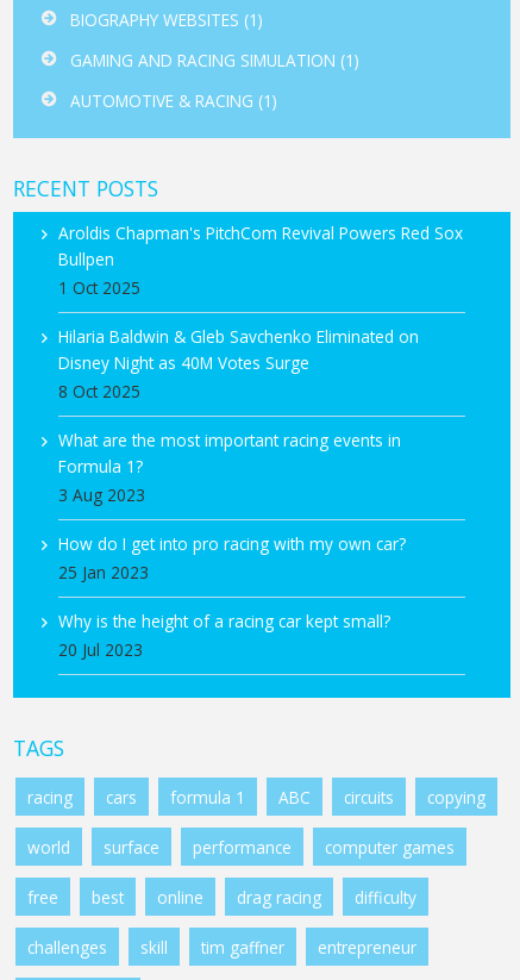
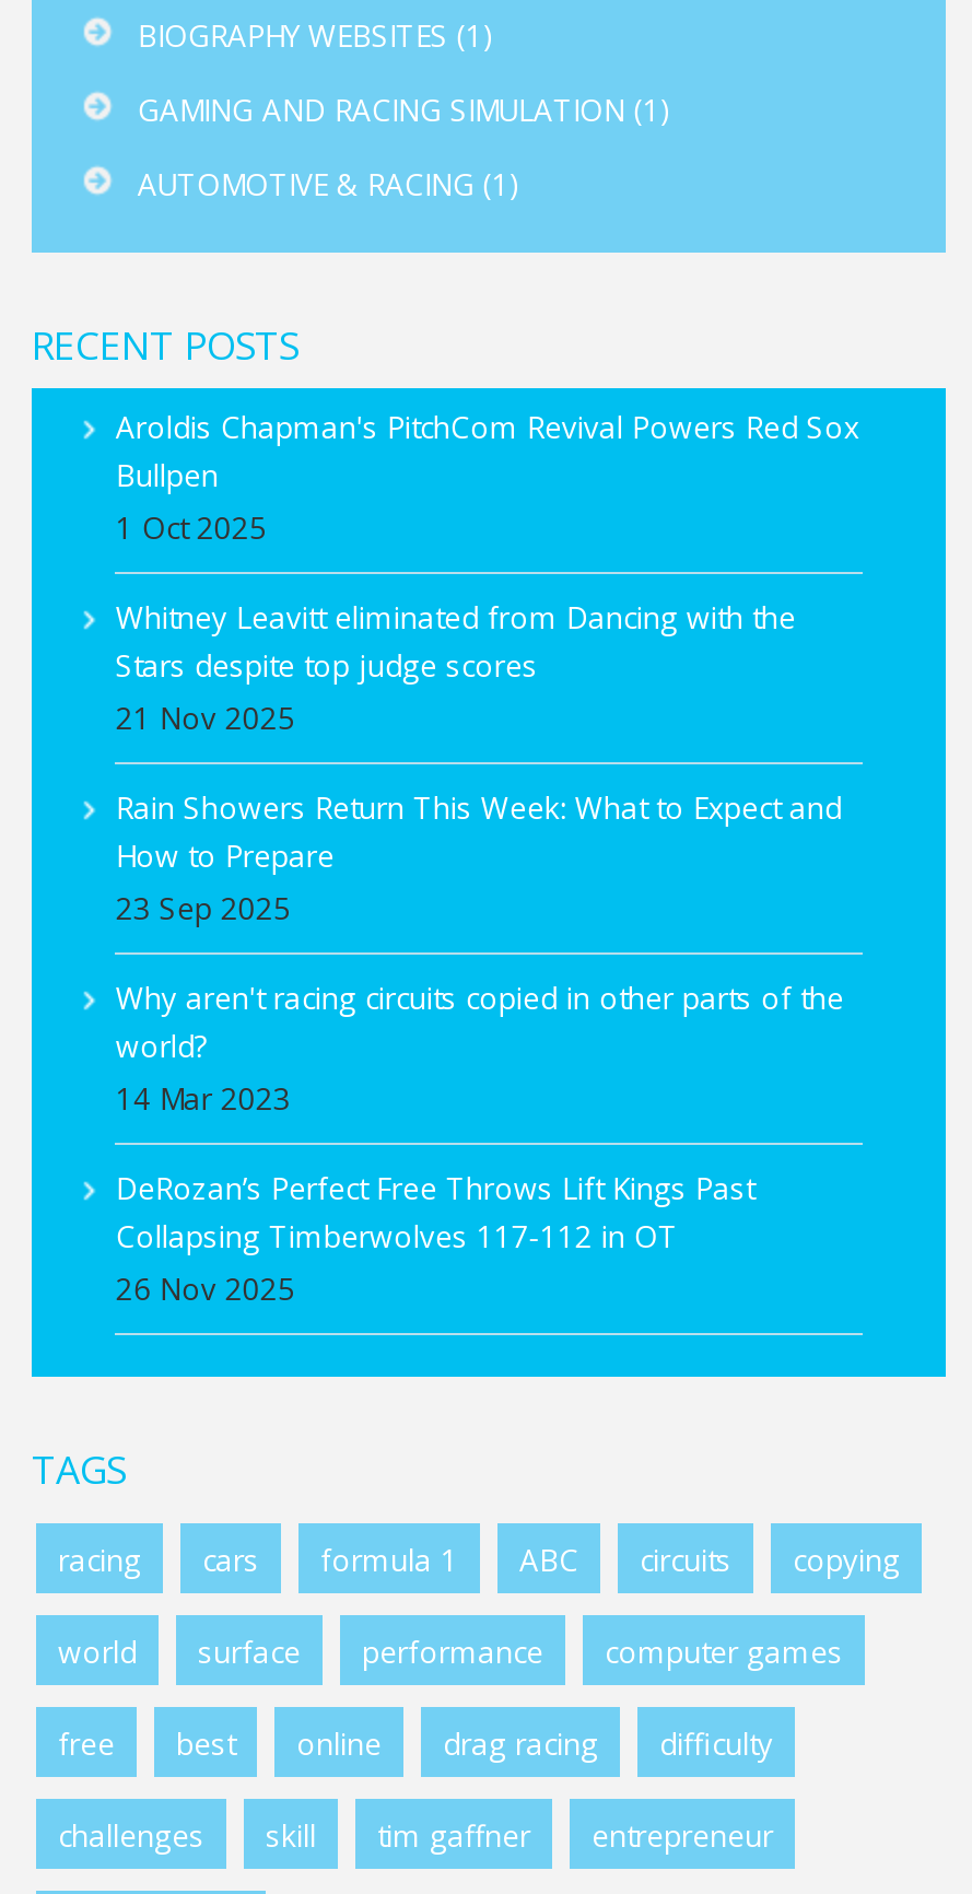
[59,326,419,403] Hilaria Baldwin & Gleb Savchenko Eliminated on | Disney Night as 40M Votes Surge | 8 Oct 2025 -> [116,597,796,739] Whitney Leavitt eliminated from Dancing with the | Stars despite top judge scores | 21 Nov 2025
[59,429,401,507] What are the most important racing events in | Formula 1? | 3 Aug 2023 -> [116,787,842,930] Rain Showers Return This Week: What to Expect and | How to Prepare | 23 Sep 2025
[59,533,406,584] How do I get into pro racing with my own car? | 25 Jan 2023 -> [116,978,844,1120] Why aren't racing circuits copied in other parts of the | world? | 14 Mar 2023
[59,610,391,661] Why is the height of a racing car kept small? | 20 Jul 2023 -> [116,1168,754,1310] DeRozan’s Perfect Free Throws Lift Kings Past | Collapsing Timberwolves 117-112 in OT | 26 Nov 2025

